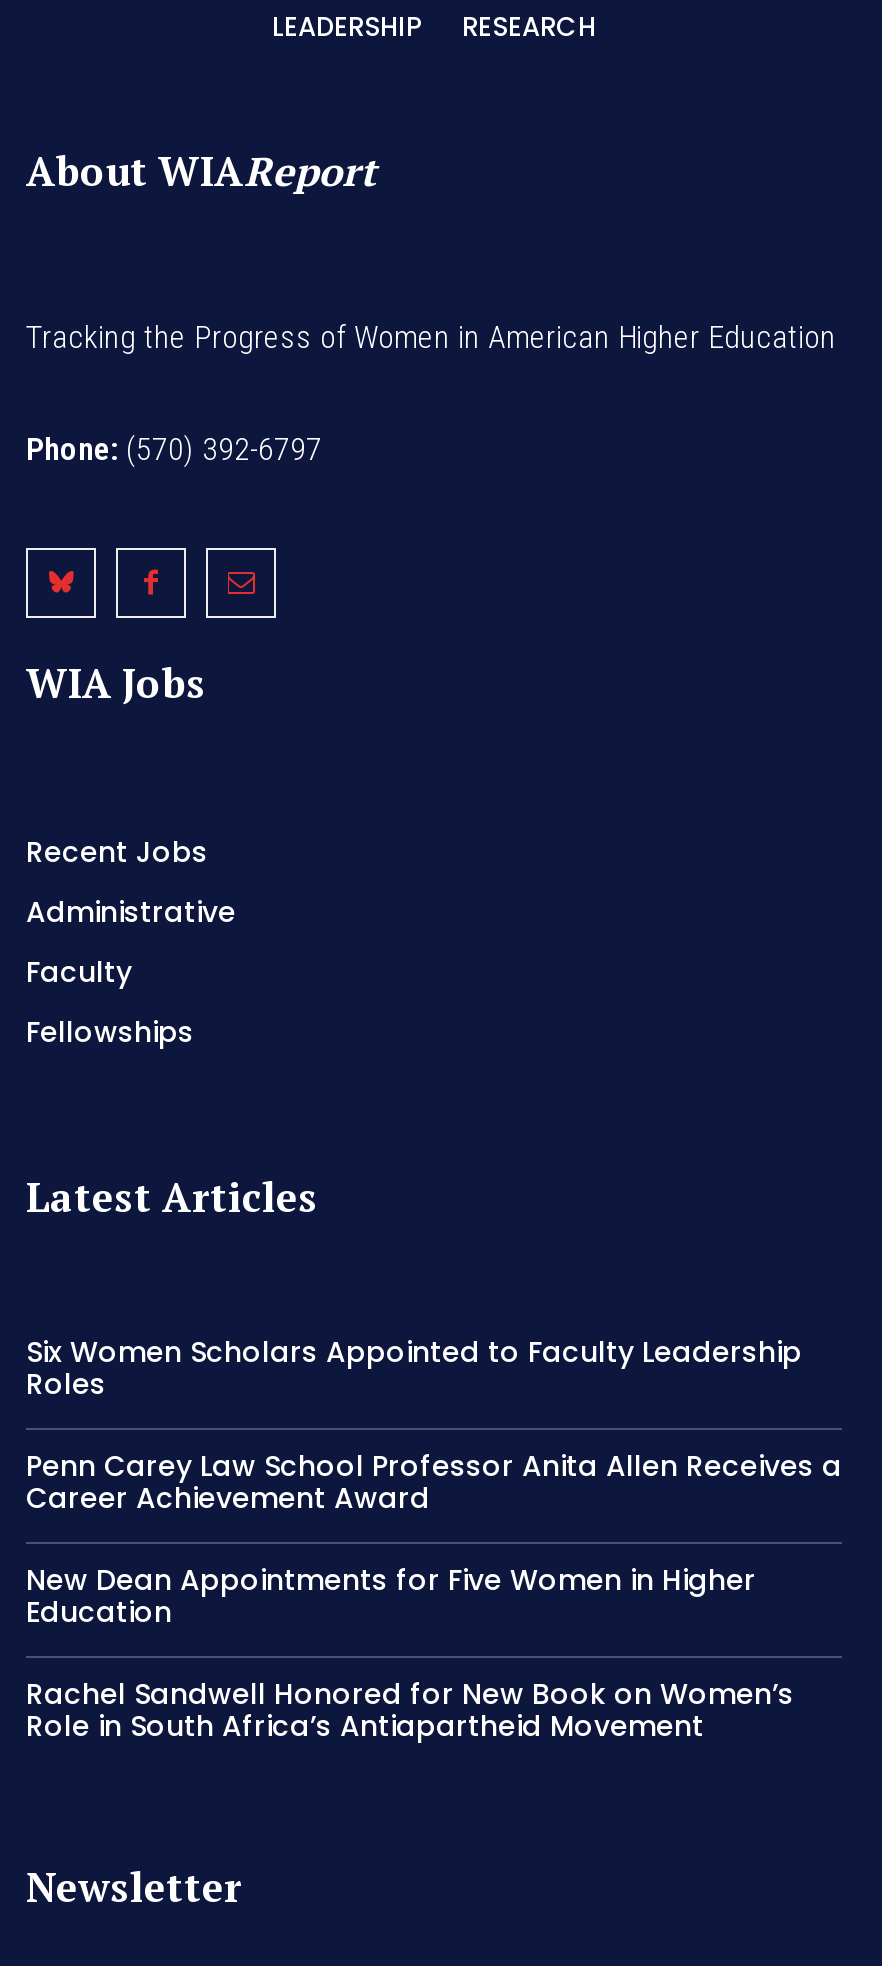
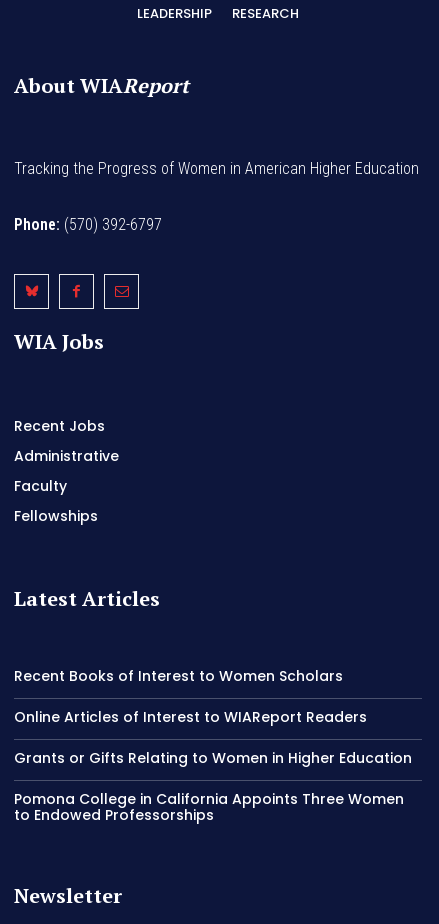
[26,1333,802,1405] Six Women Scholars Appointed to Faculty Leadership | Roles -> [14,666,343,686] Recent Books of Interest to Women Scholars
[26,1447,842,1519] Penn Carey Law School Professor Anita Allen Receives a | Career Achievement Award -> [14,707,367,727] Online Articles of Interest to WIAReport Readers
[26,1561,756,1633] New Dean Appointments for Five Women in Higher | Education -> [14,748,412,768] Grants or Gifts Relating to Women in Higher Education
[26,1675,794,1747] Rachel Sandwell Honored for New Book on Women’s | Role in South Africa’s Antiapartheid Movement -> [14,789,404,825] Pomona College in California Appoints Three Women | to Endowed Professorships

